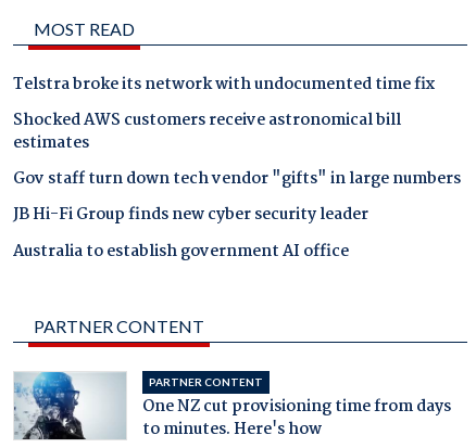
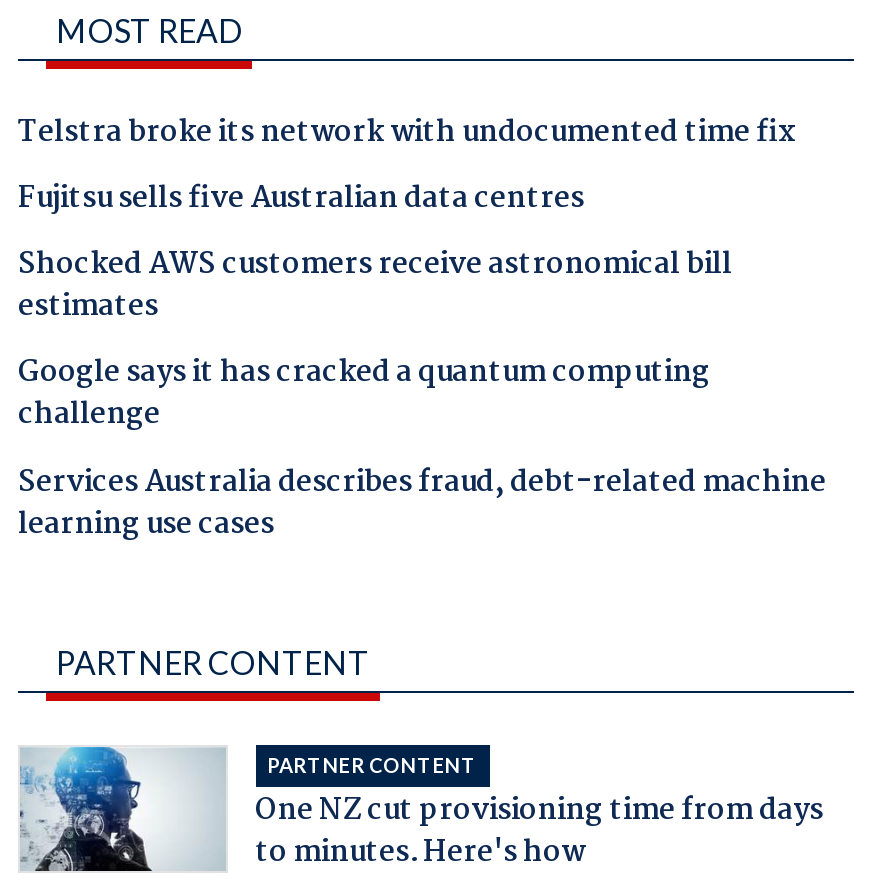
none -> [18,175,584,223] Fujitsu sells five Australian data centres
[13,166,461,264] Gov staff turn down tech vendor "gifts" in large numbers | JB Hi-Fi Group finds new cyber security leader | Australia to establish government AI office -> [18,350,826,548] Google says it has cracked a quantum computing | challenge | Services Australia describes fraud, debt-related machine | learning use cases

